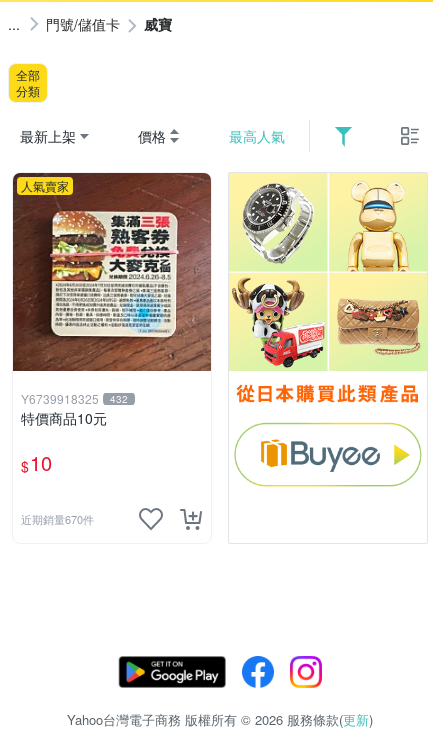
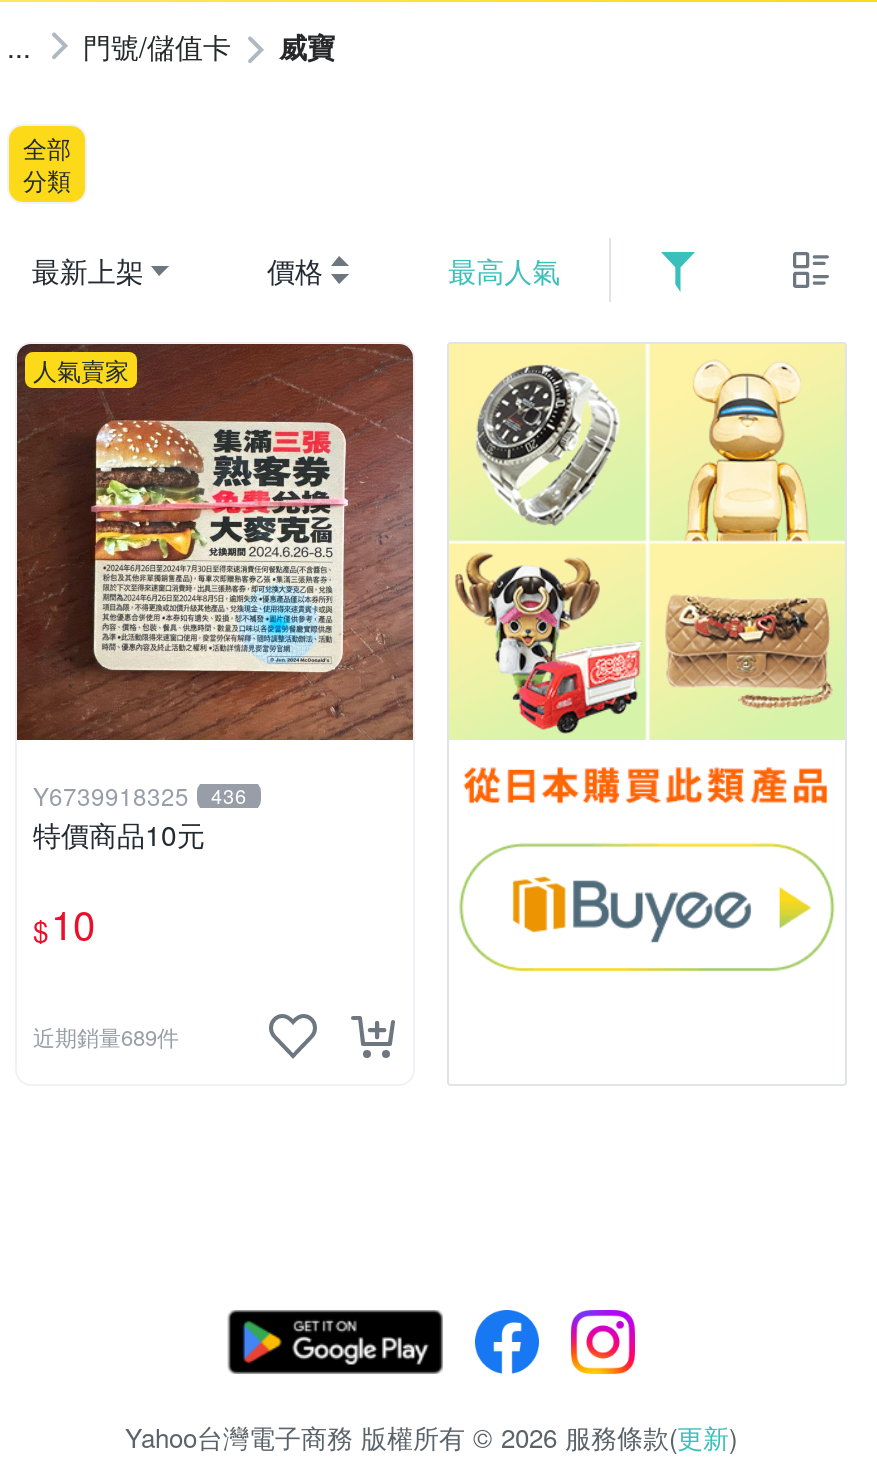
[21,390,128,407] Y6739918325 432 -> [33,779,247,813] Y6739918325 436
[21,511,94,527] 近期銷量670件 -> [33,1021,179,1053] 近期銷量689件

